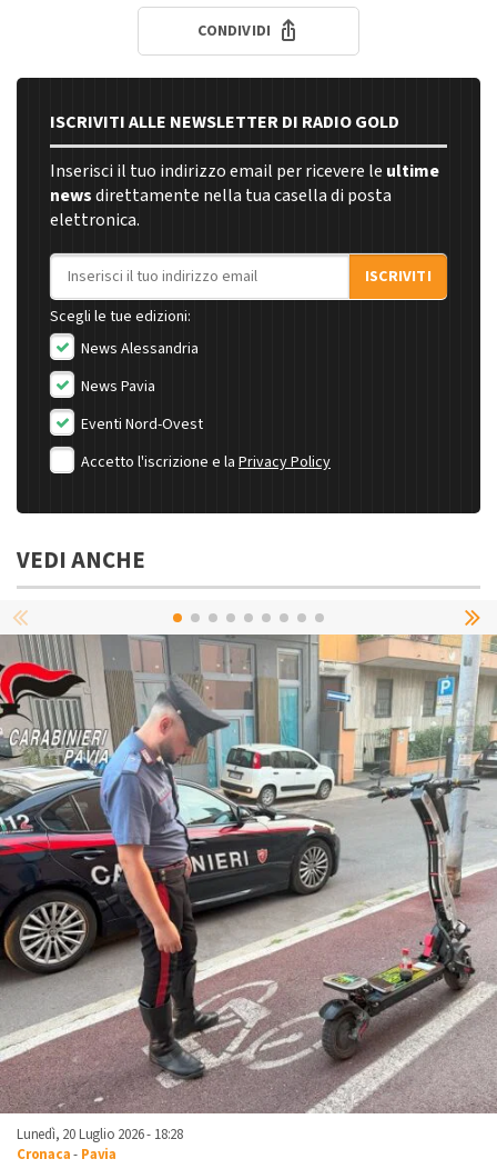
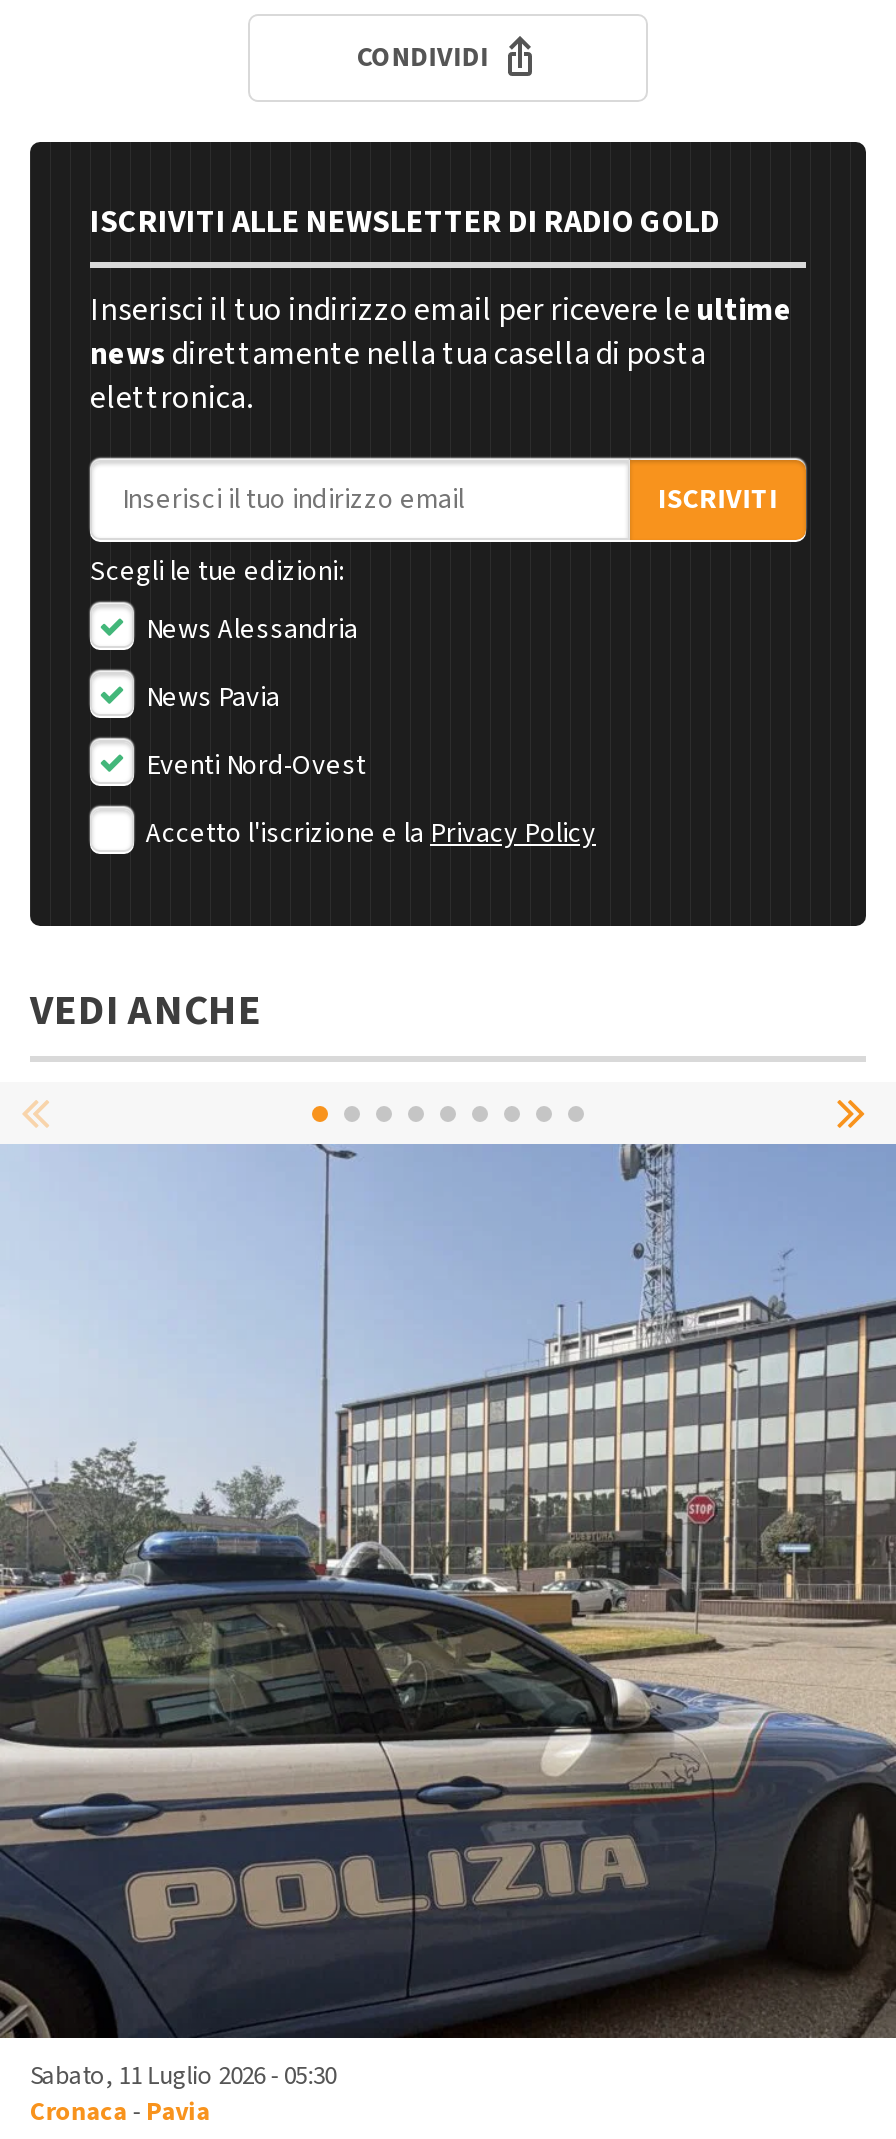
[3,633,494,1144] [image] | Lunedì, 20 Luglio 2026 - 18:28 -> [6,1142,890,2094] [image] | Sabato, 11 Luglio 2026 - 05:30

